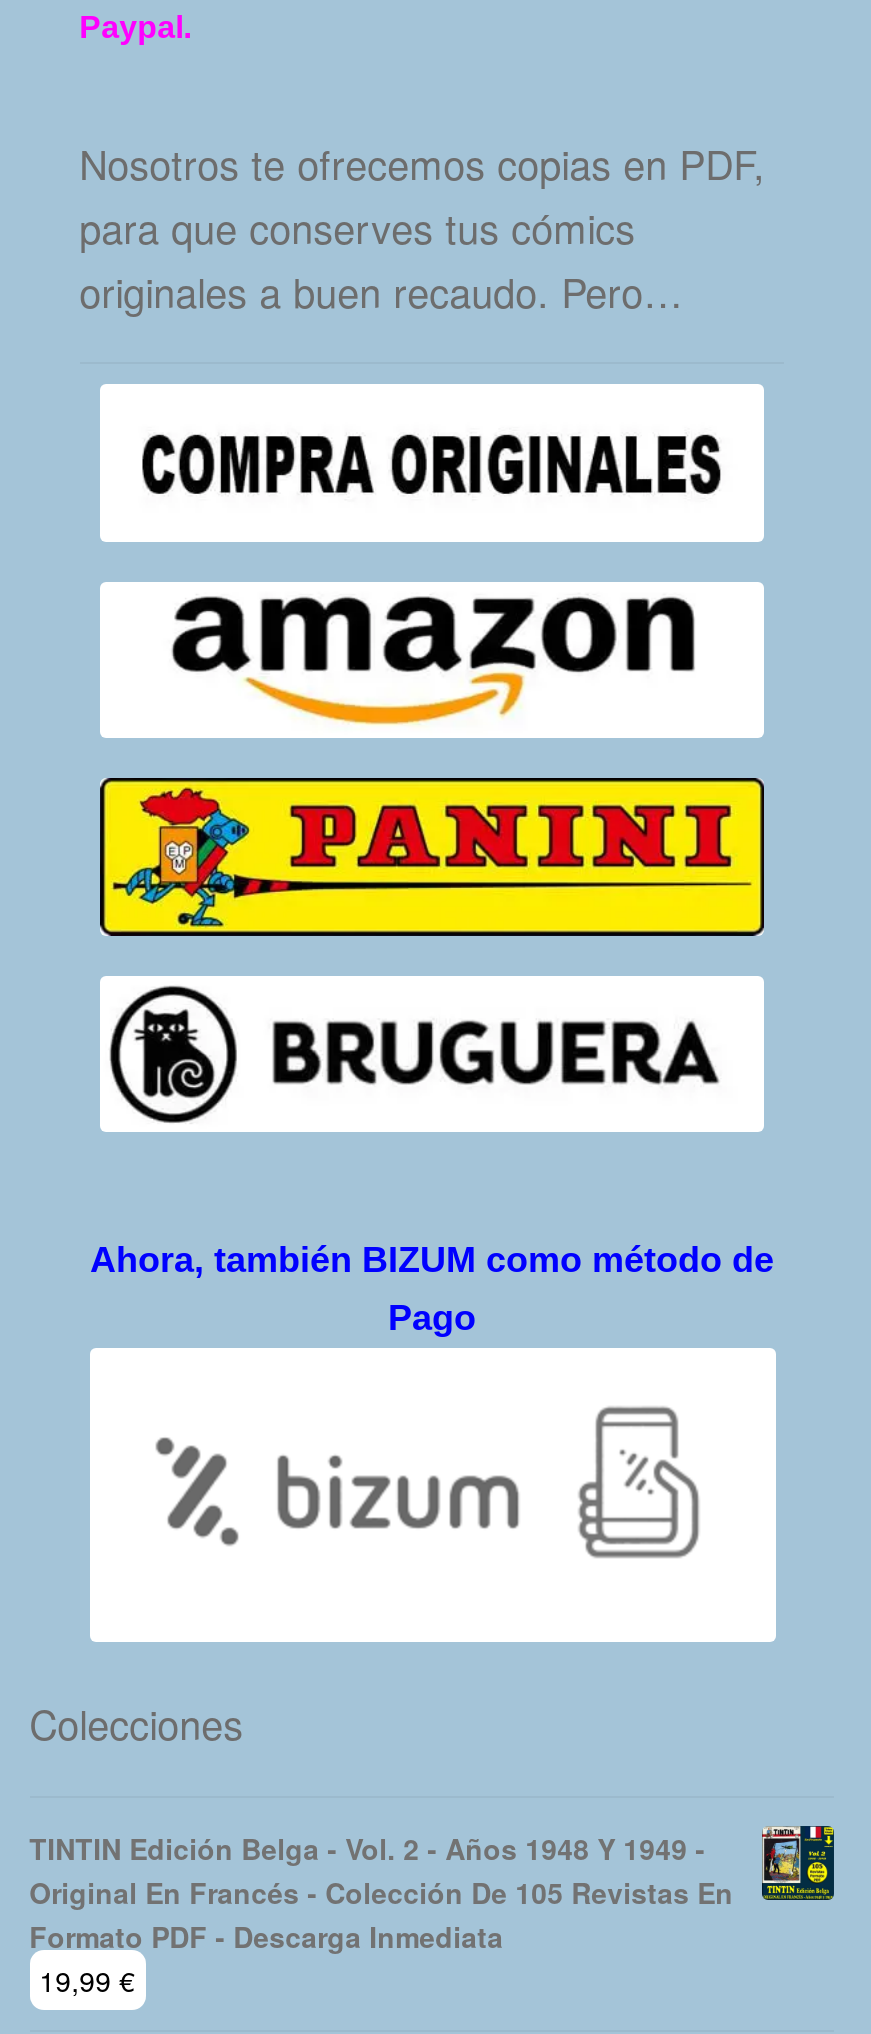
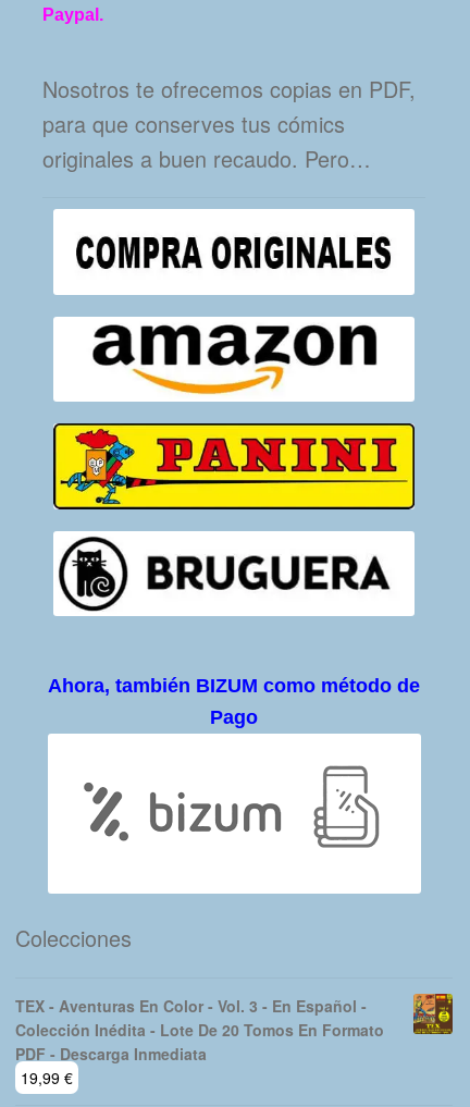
[29,1824,834,1956] [image] | TINTIN Edición Belga - Vol. 2 - Años 1948 Y 1949 - | Original En Francés - Colección De 105 Revistas En | Formato PDF - Descarga Inmediata -> [15,993,453,1065] [image] | TEX - Aventuras En Color - Vol. 3 - En Español - | Colección Inédita - Lote De 20 Tomos En Formato | PDF - Descarga Inmediata

